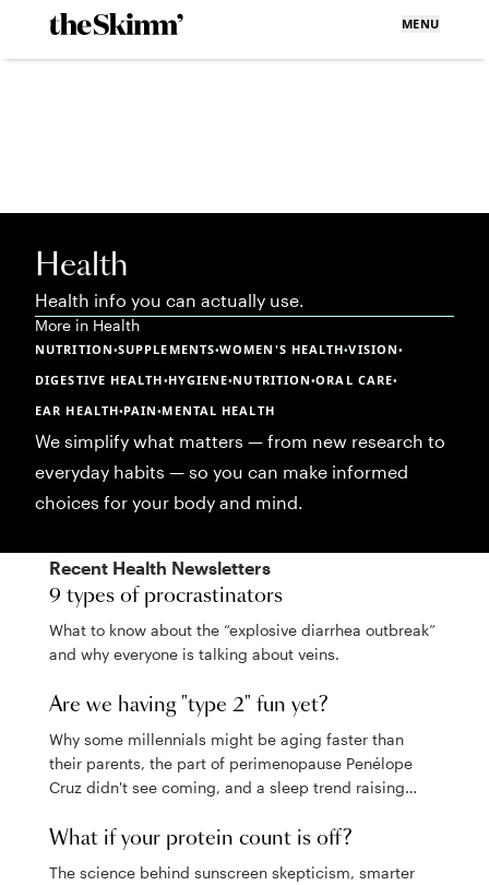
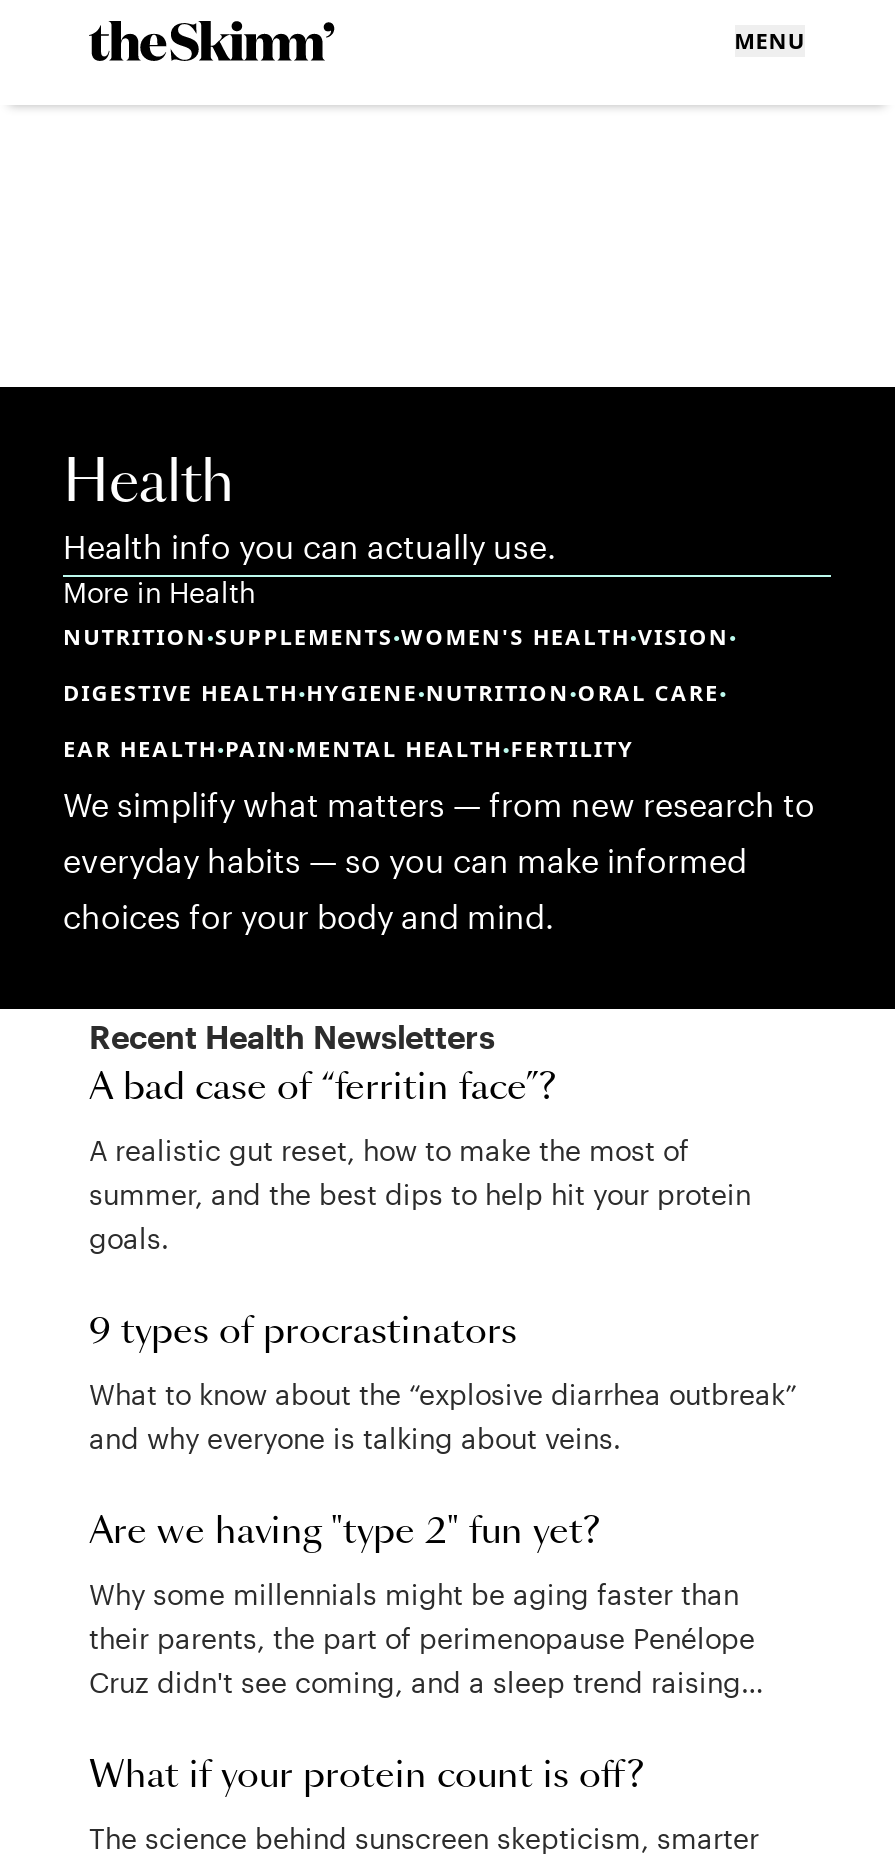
[35,402,275,418] EAR HEALTH•PAIN•MENTAL HEALTH -> [63,733,634,763] EAR HEALTH•PAIN•MENTAL HEALTH•FERTILITY
none -> [89,1071,751,1255] A bad case of “ferritin face”? | A realistic gut reset, how to make the most of | summer, and the best dips to help hit your protein | goals.

